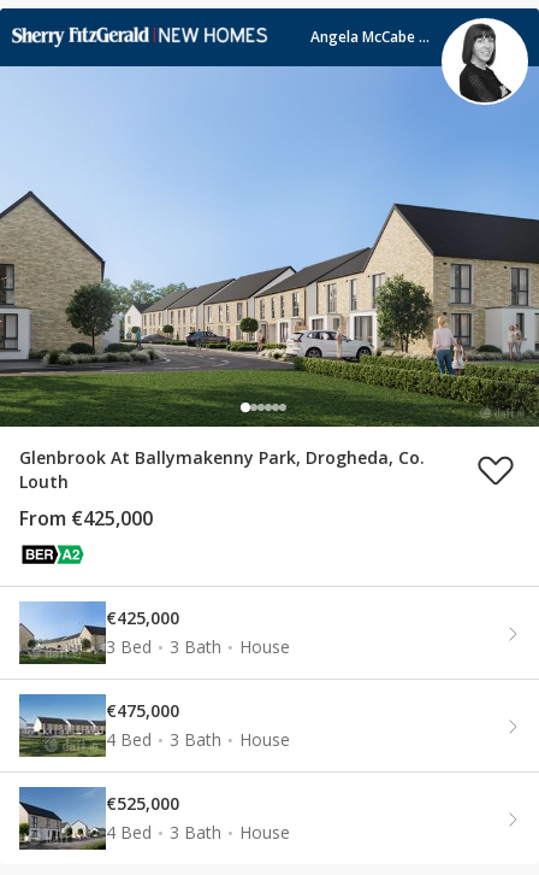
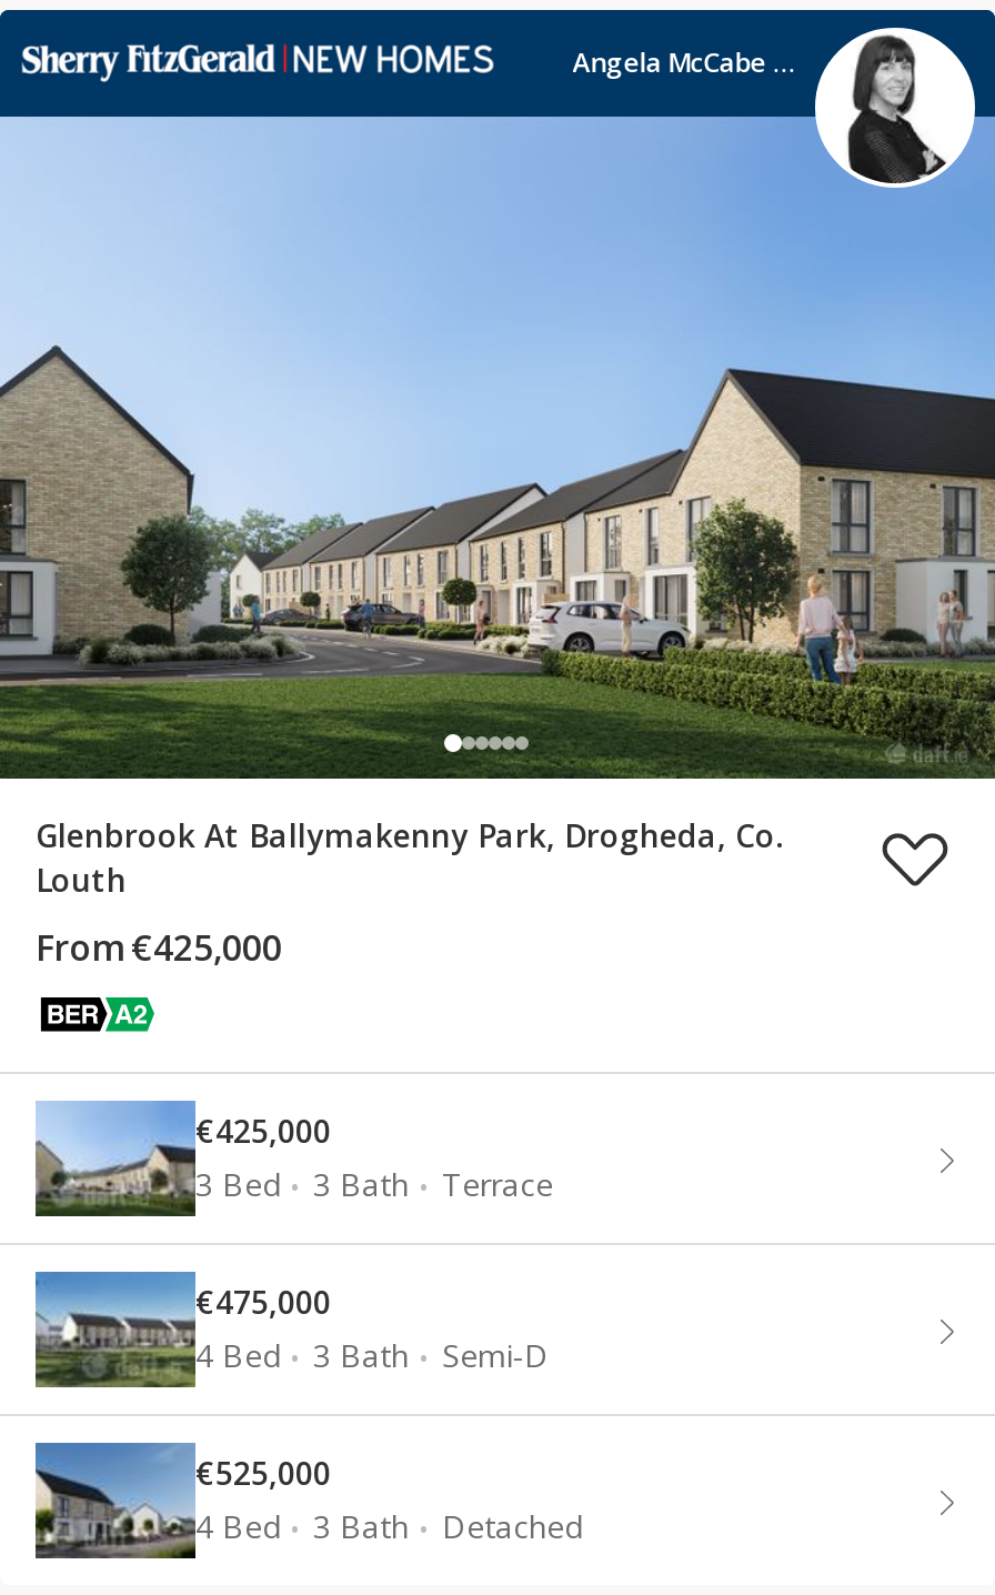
[239,635,290,658] House -> [442,1164,553,1206] Terrace
[239,728,290,751] House -> [442,1335,549,1377] Semi-D
[239,821,290,844] House -> [442,1506,582,1548] Detached

